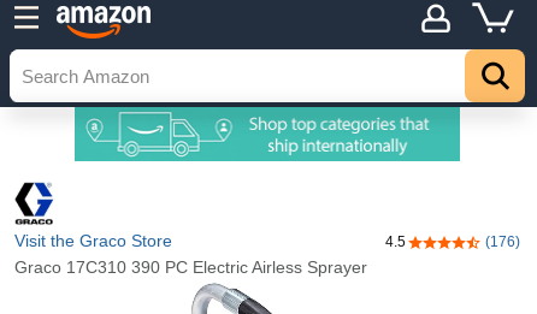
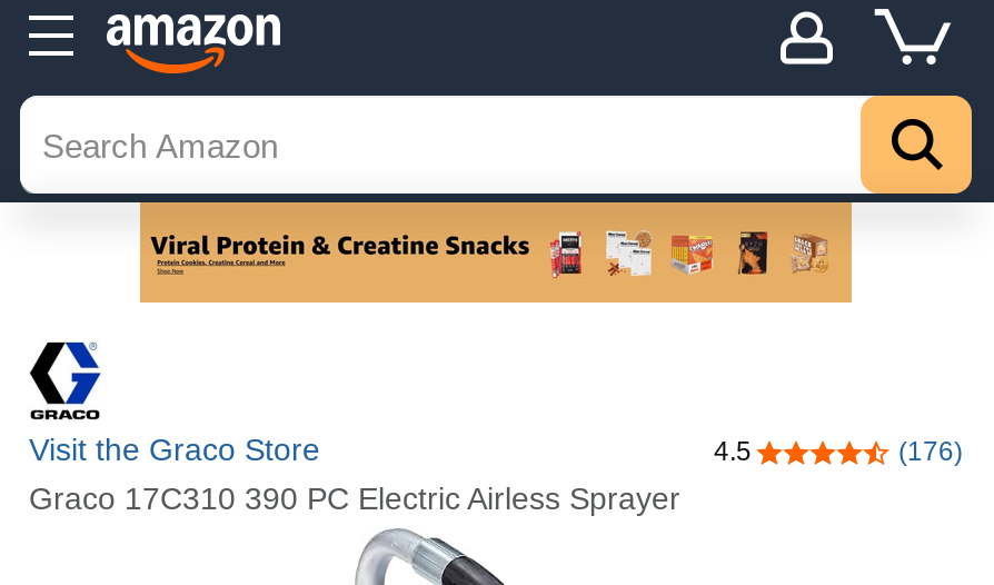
[73,106,461,162] [image] -> [138,200,854,305] [image]

